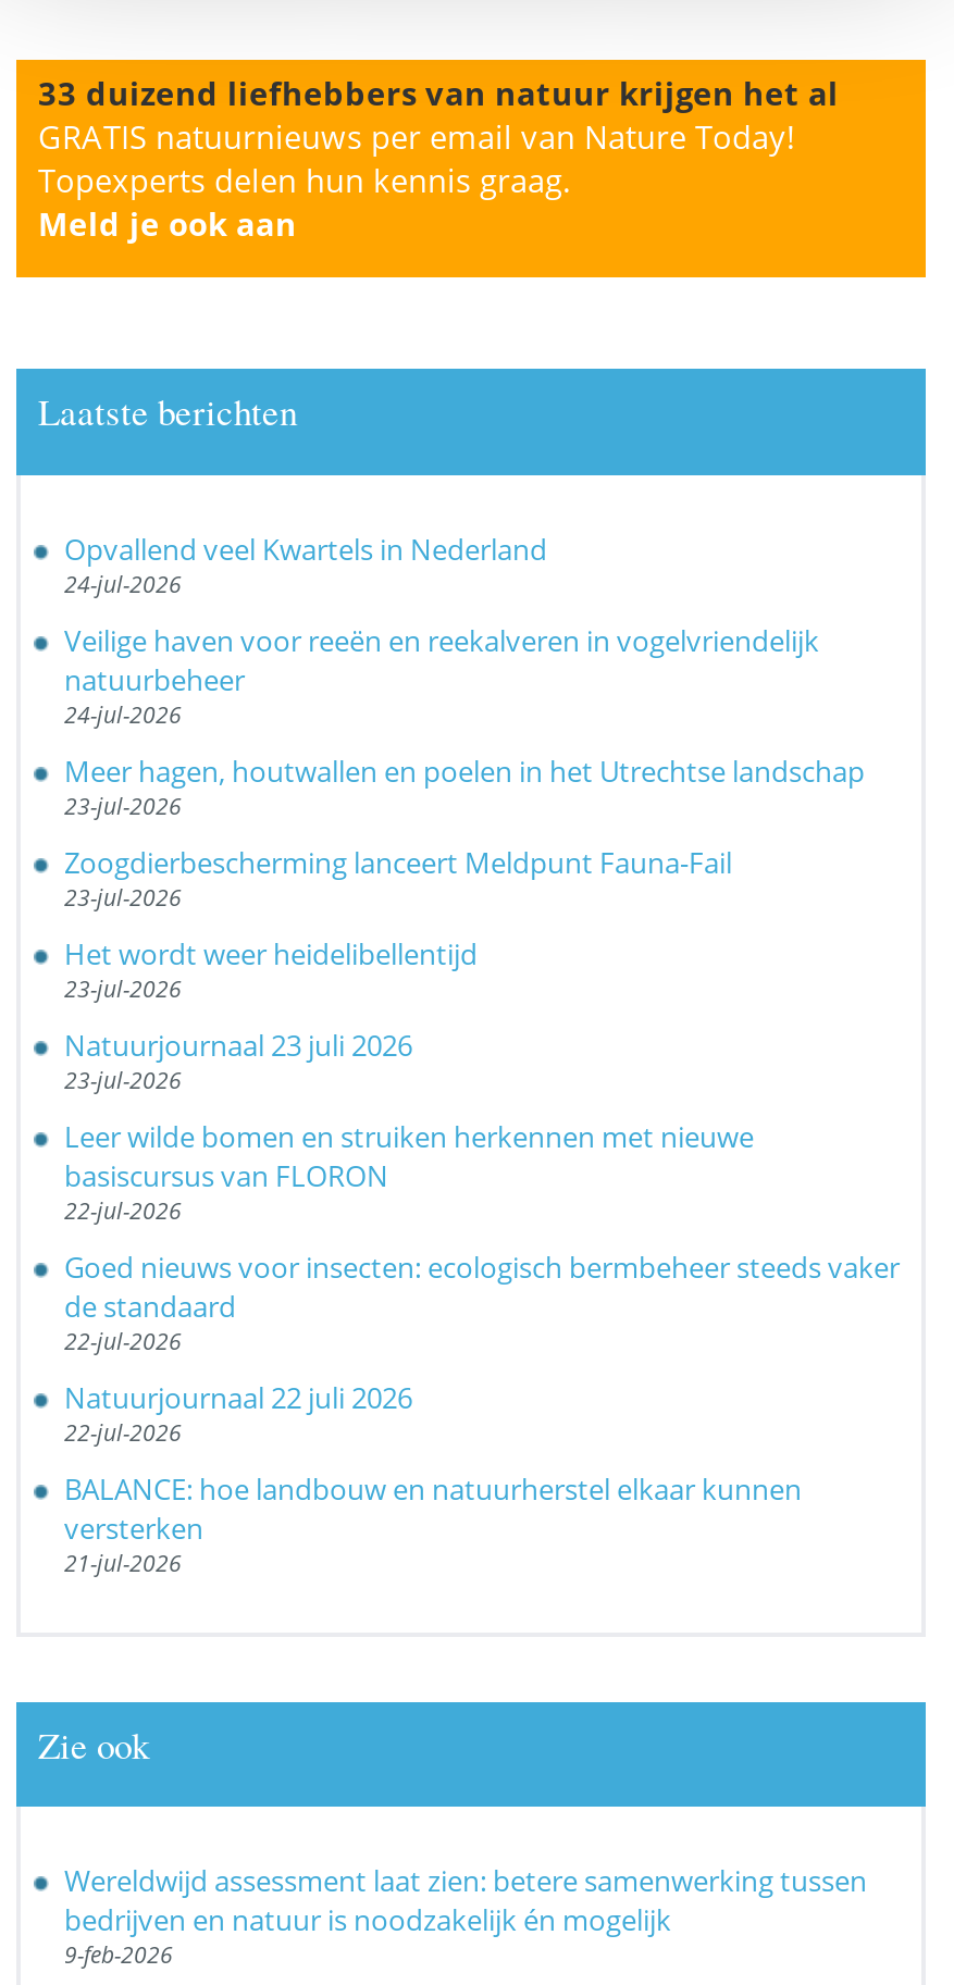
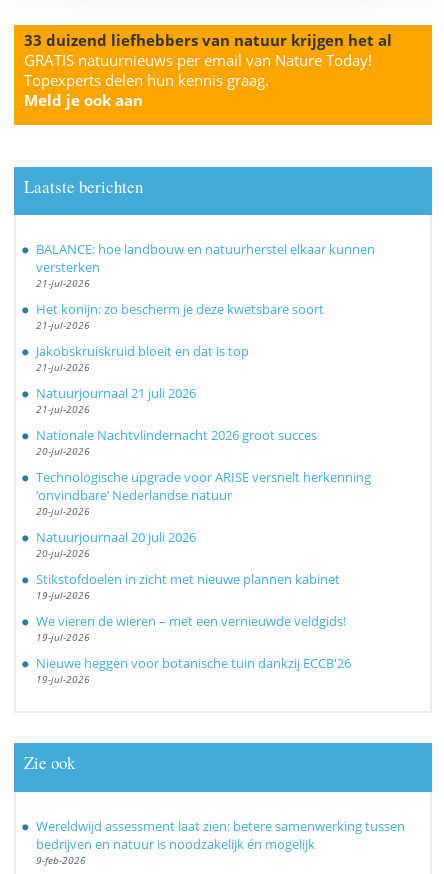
[64,529,900,1447] Opvallend veel Kwartels in Nederland | 24-jul-2026 | Veilige haven voor reeën en reekalveren in vogelvriendelijk | natuurbeheer | 24-jul-2026 | Meer hagen, houtwallen en poelen in het Utrechtse landschap | 23-jul-2026 | Zoogdierbescherming lanceert Meldpunt Fauna-Fail | 23-jul-2026 | Het wordt weer heidelibellentijd | 23-jul-2026 | Natuurjournaal 23 juli 2026 | 23-jul-2026 | Leer wilde bomen en struiken herkennen met nieuwe | basiscursus van FLORON | 22-jul-2026 | Goed nieuws voor insecten: ecologisch bermbeheer steeds vaker | de standaard | 22-jul-2026 | Natuurjournaal 22 juli 2026 | 22-jul-2026 -> none
moved [64,1469,802,1578] -> [36,240,375,290]: BALANCE: hoe landbouw en natuurherstel elkaar kunnen | versterken | 21-jul-2026
none -> [36,300,371,686] Het konijn: zo bescherm je deze kwetsbare soort | 21-jul-2026 | Jakobskruiskruid bloeit en dat is top | 21-jul-2026 | Natuurjournaal 21 juli 2026 | 21-jul-2026 | Nationale Nachtvlindernacht 2026 groot succes | 20-jul-2026 | Technologische upgrade voor ARISE versnelt herkenning | ‘onvindbare’ Nederlandse natuur | 20-jul-2026 | Natuurjournaal 20 juli 2026 | 20-jul-2026 | Stikstofdoelen in zicht met nieuwe plannen kabinet | 19-jul-2026 | We vieren de wieren – met een vernieuwde veldgids! | 19-jul-2026 | Nieuwe heggen voor botanische tuin dankzij ECCB'26 | 19-jul-2026

